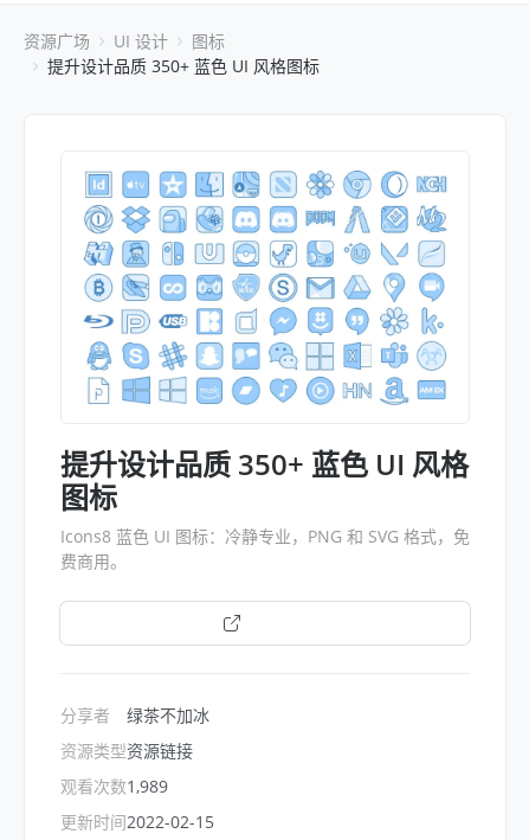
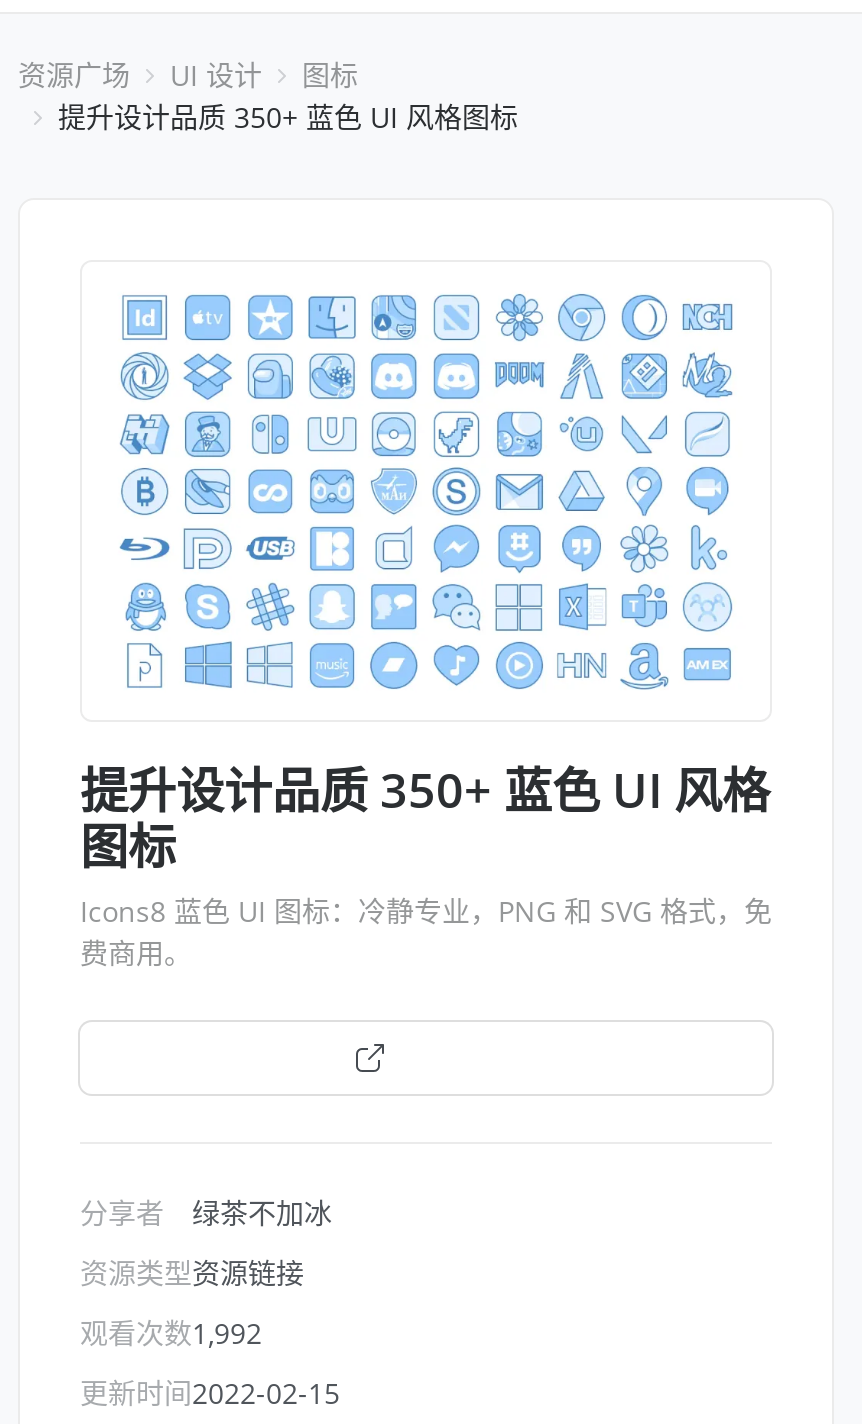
[60,775,168,798] 观看次数 1,989 -> [80,1315,262,1353] 观看次数 1,992

